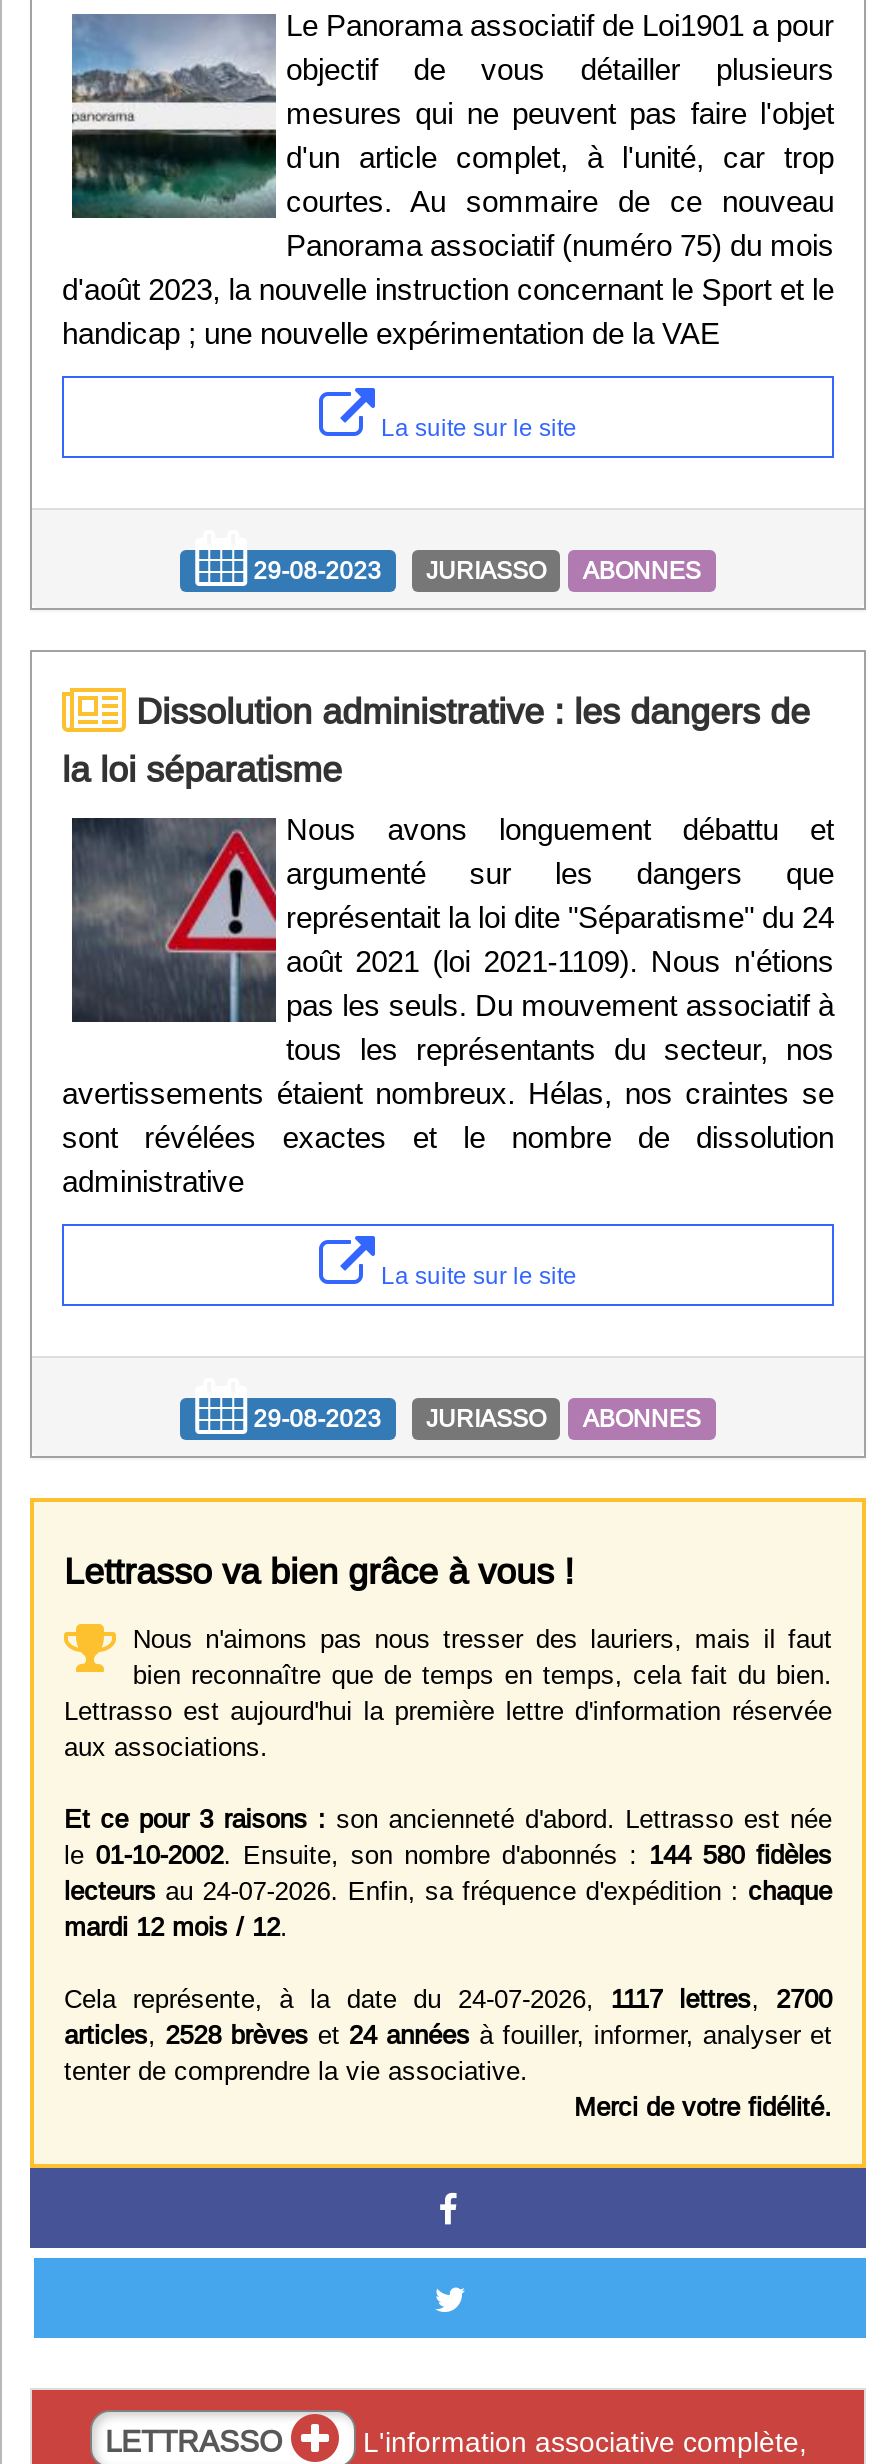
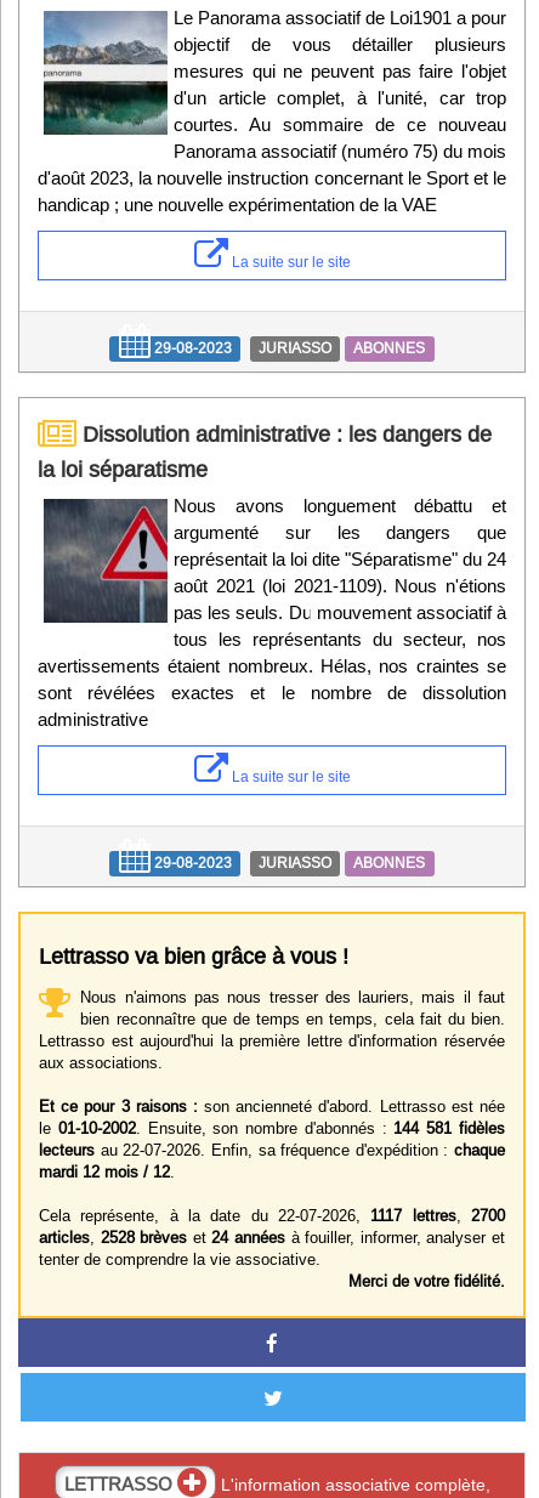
[64,1839,832,1871] le 01-10-2002. Ensuite, son nombre d'abonnés : 144 580 fidèles -> [39,1119,505,1138] le 01-10-2002. Ensuite, son nombre d'abonnés : 144 581 fidèles
[64,1875,832,1907] lecteurs au 24-07-2026. Enfin, sa fréquence d'expédition : chaque -> [39,1140,505,1160] lecteurs au 22-07-2026. Enfin, sa fréquence d'expédition : chaque
[64,1983,832,2015] Cela représente, à la date du 24-07-2026, 1117 lettres, 2700 -> [39,1206,505,1225] Cela représente, à la date du 22-07-2026, 1117 lettres, 2700

